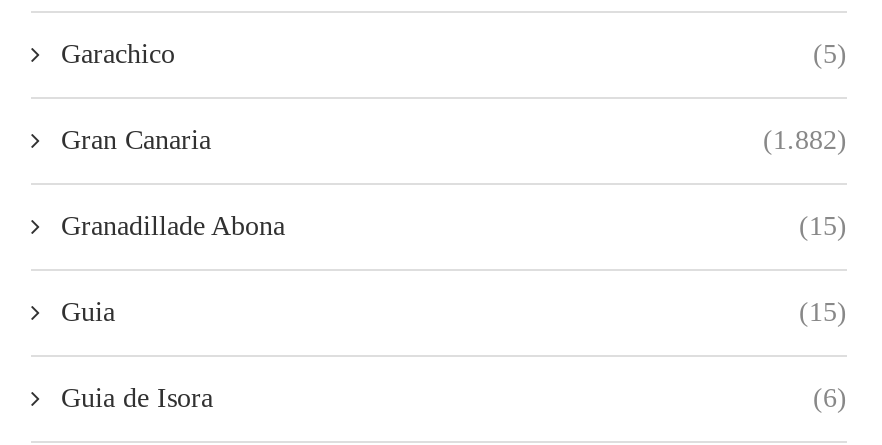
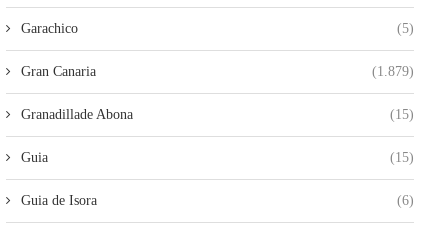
[763,125,847,155] (1.882) -> [372,64,414,79] (1.879)

